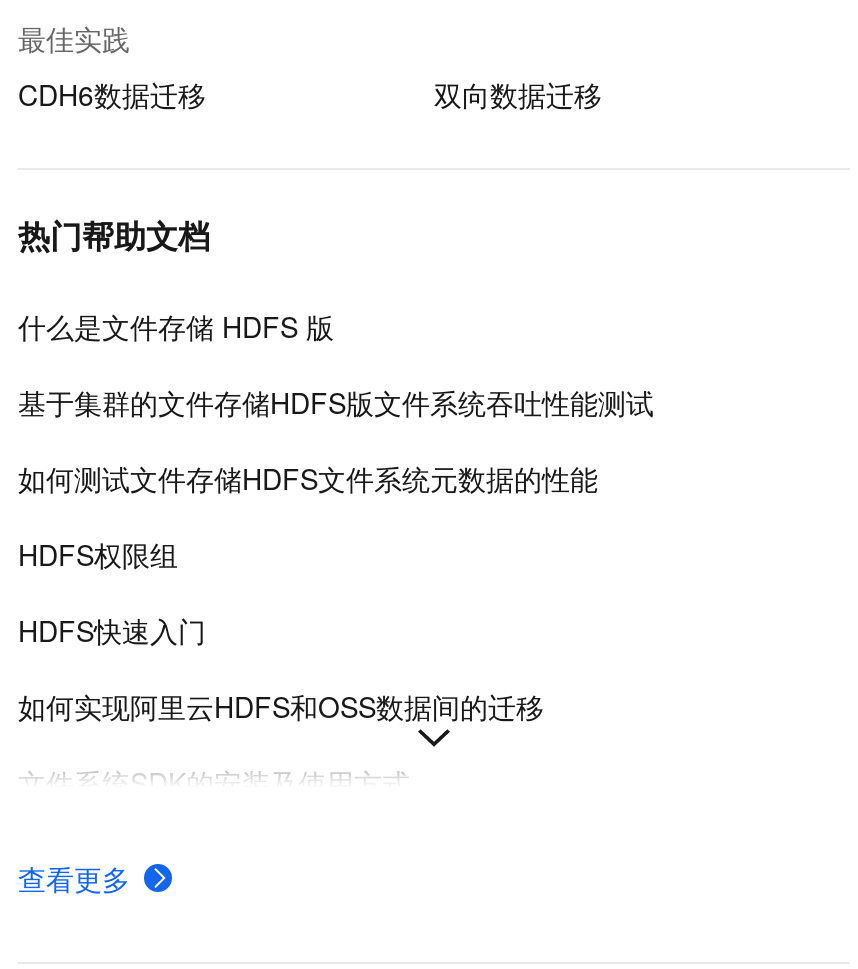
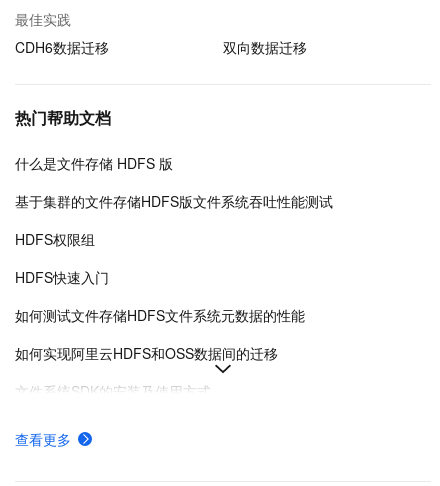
moved [18,458,598,498] -> [15,305,305,325]: 如何测试文件存储HDFS文件系统元数据的性能
moved [18,534,206,650] -> [15,229,109,287]: HDFS权限组 | HDFS快速入门

